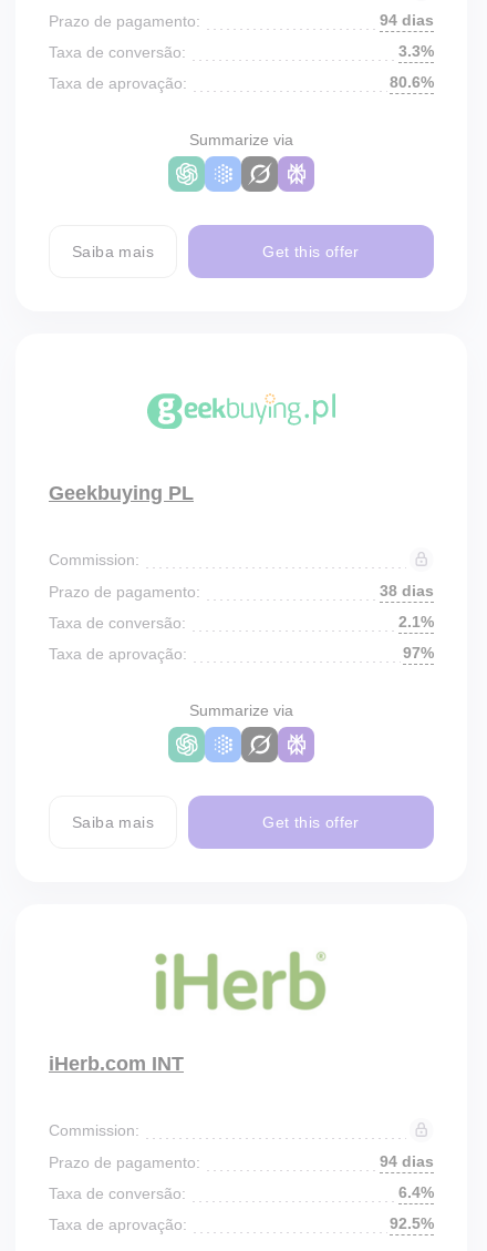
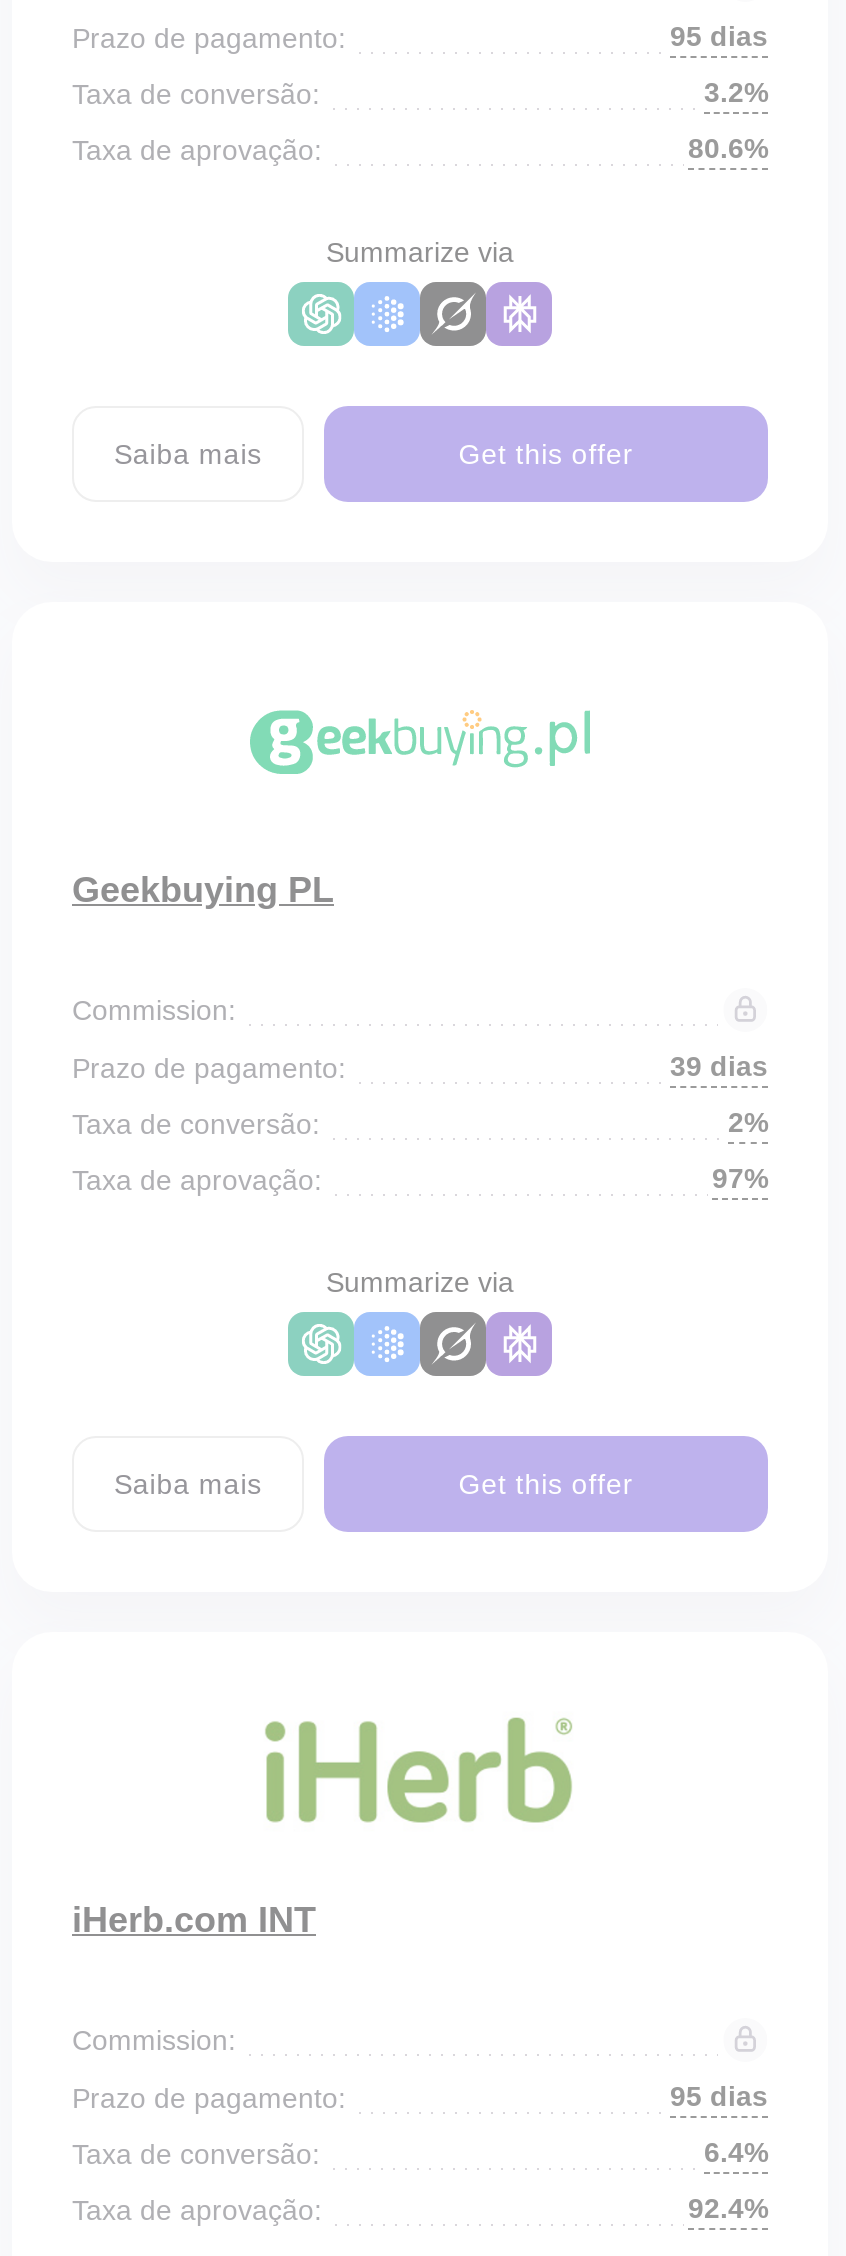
[380,11,434,29] 94 dias -> [670,20,768,52] 95 dias
[398,42,434,60] 3.3% -> [704,76,768,108] 3.2%
[380,582,434,599] 38 dias -> [670,1050,768,1082] 39 dias
[398,613,434,630] 2.1% -> [728,1106,768,1138] 2%
[380,1152,434,1170] 94 dias -> [670,2080,768,2112] 95 dias
[390,1214,434,1232] 92.5% -> [688,2192,768,2224] 92.4%

